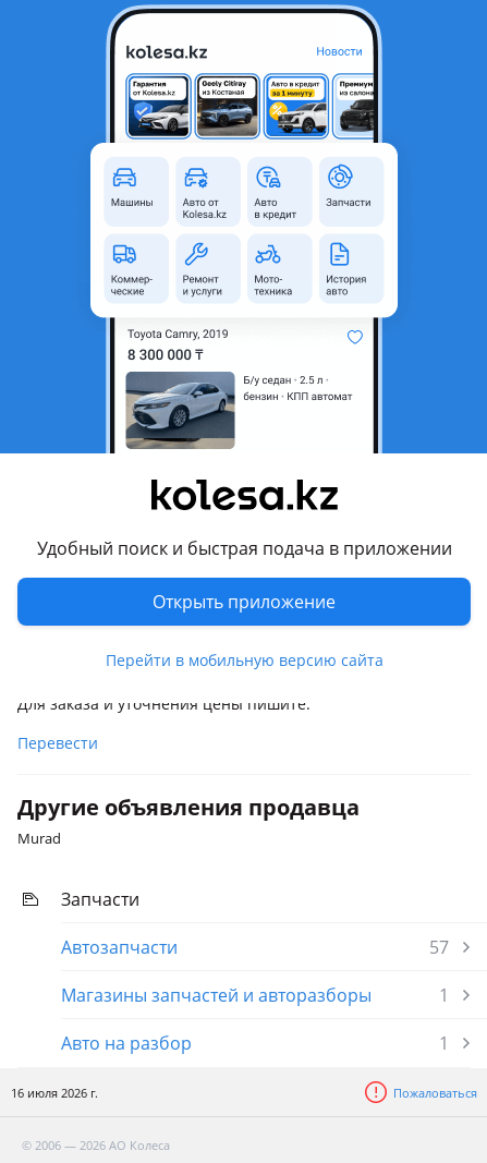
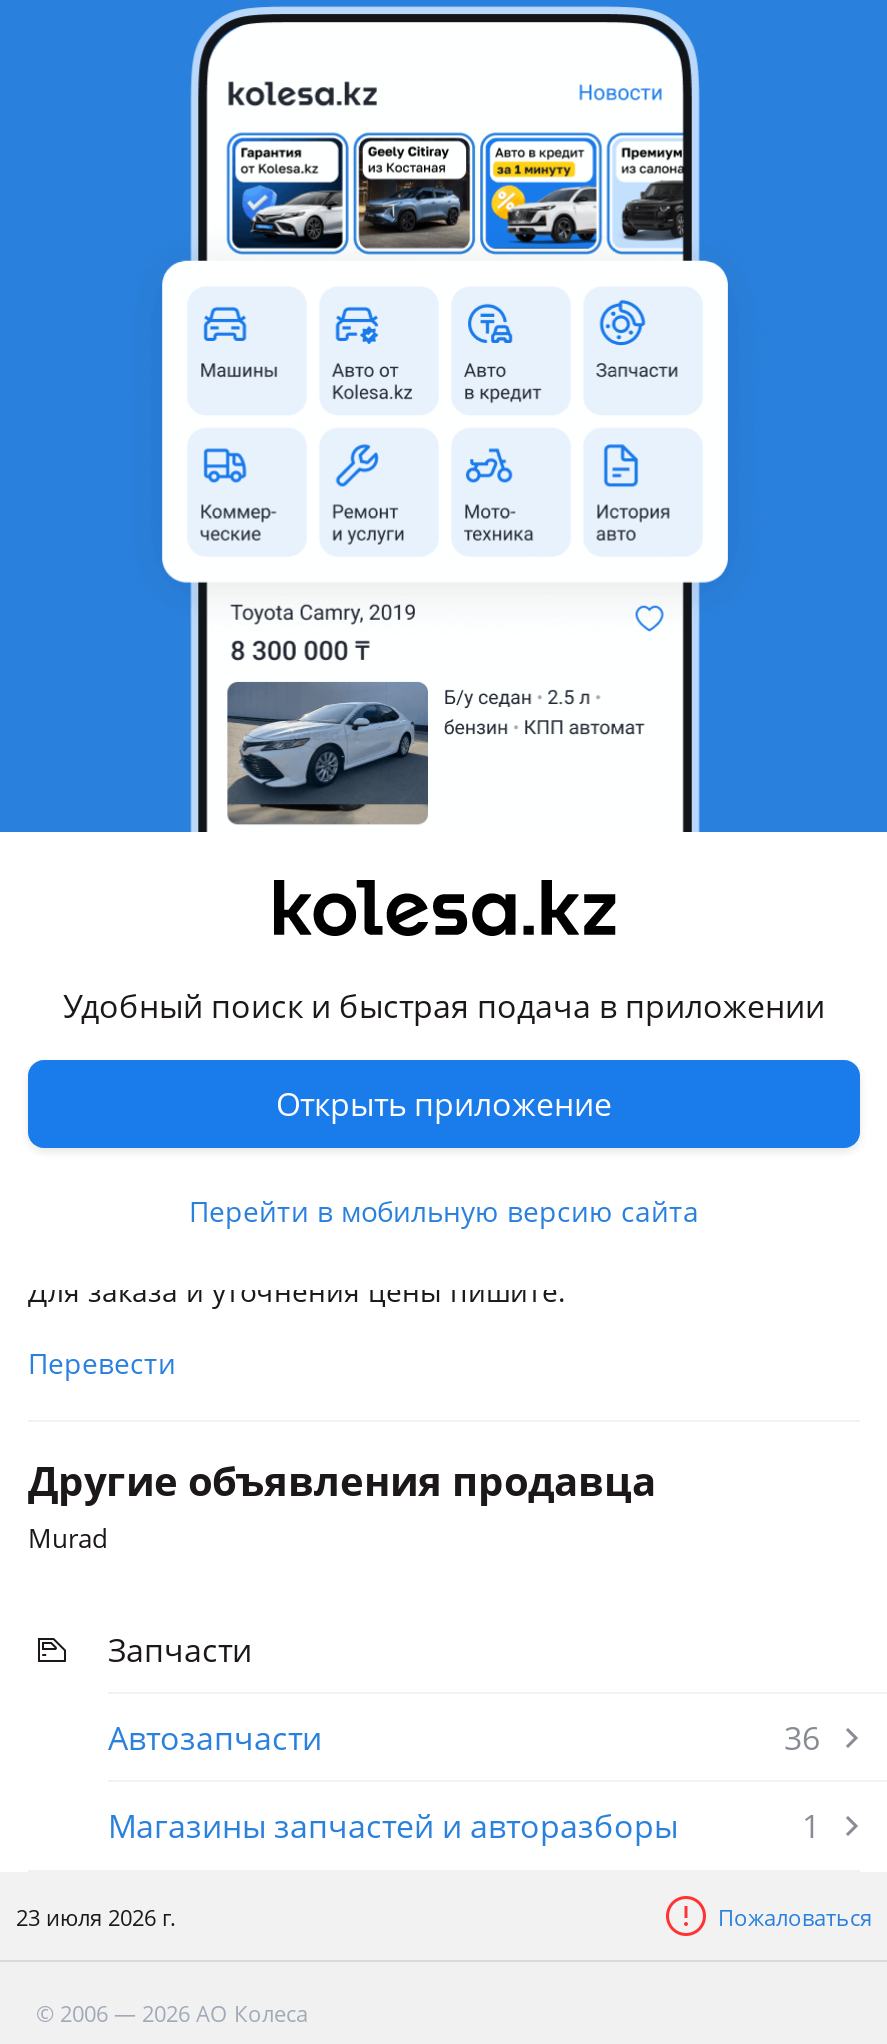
[429,935,449,959] 57 -> [784,1716,820,1760] 36
[11,1031,449,1100] Авто на разбор | 1 | 16 июля 2026 г. -> [16,1901,176,1931] 23 июля 2026 г.

